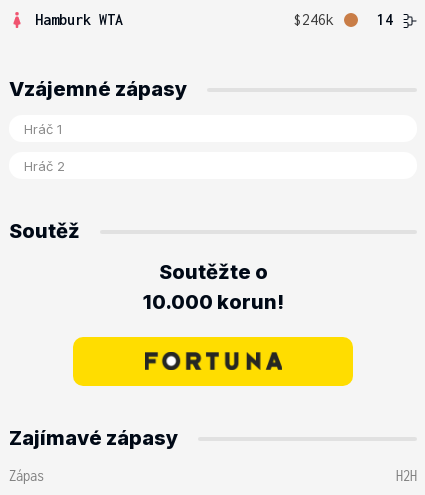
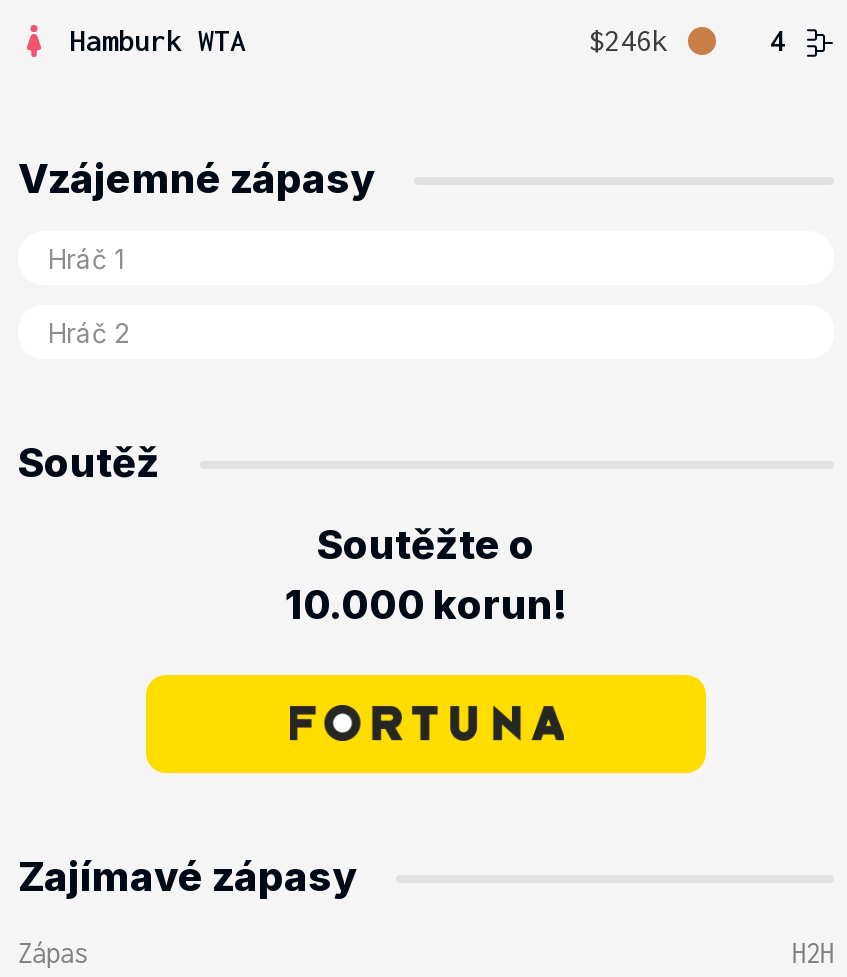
[377,11,393,28] 14 -> [770,23,786,57] 4

